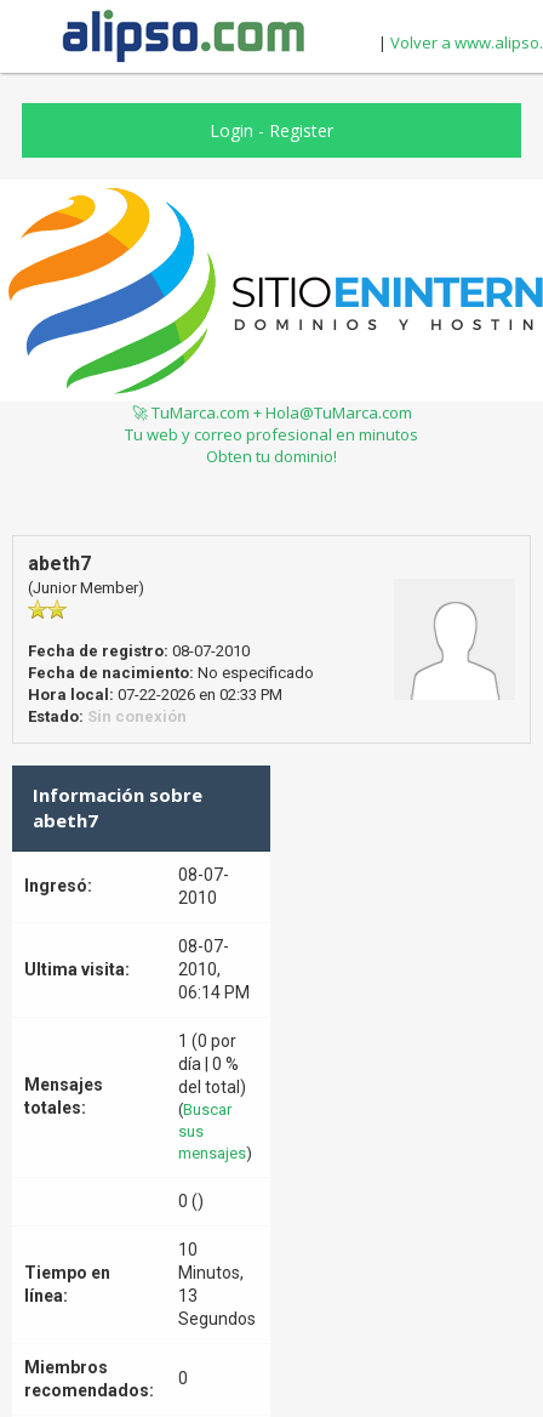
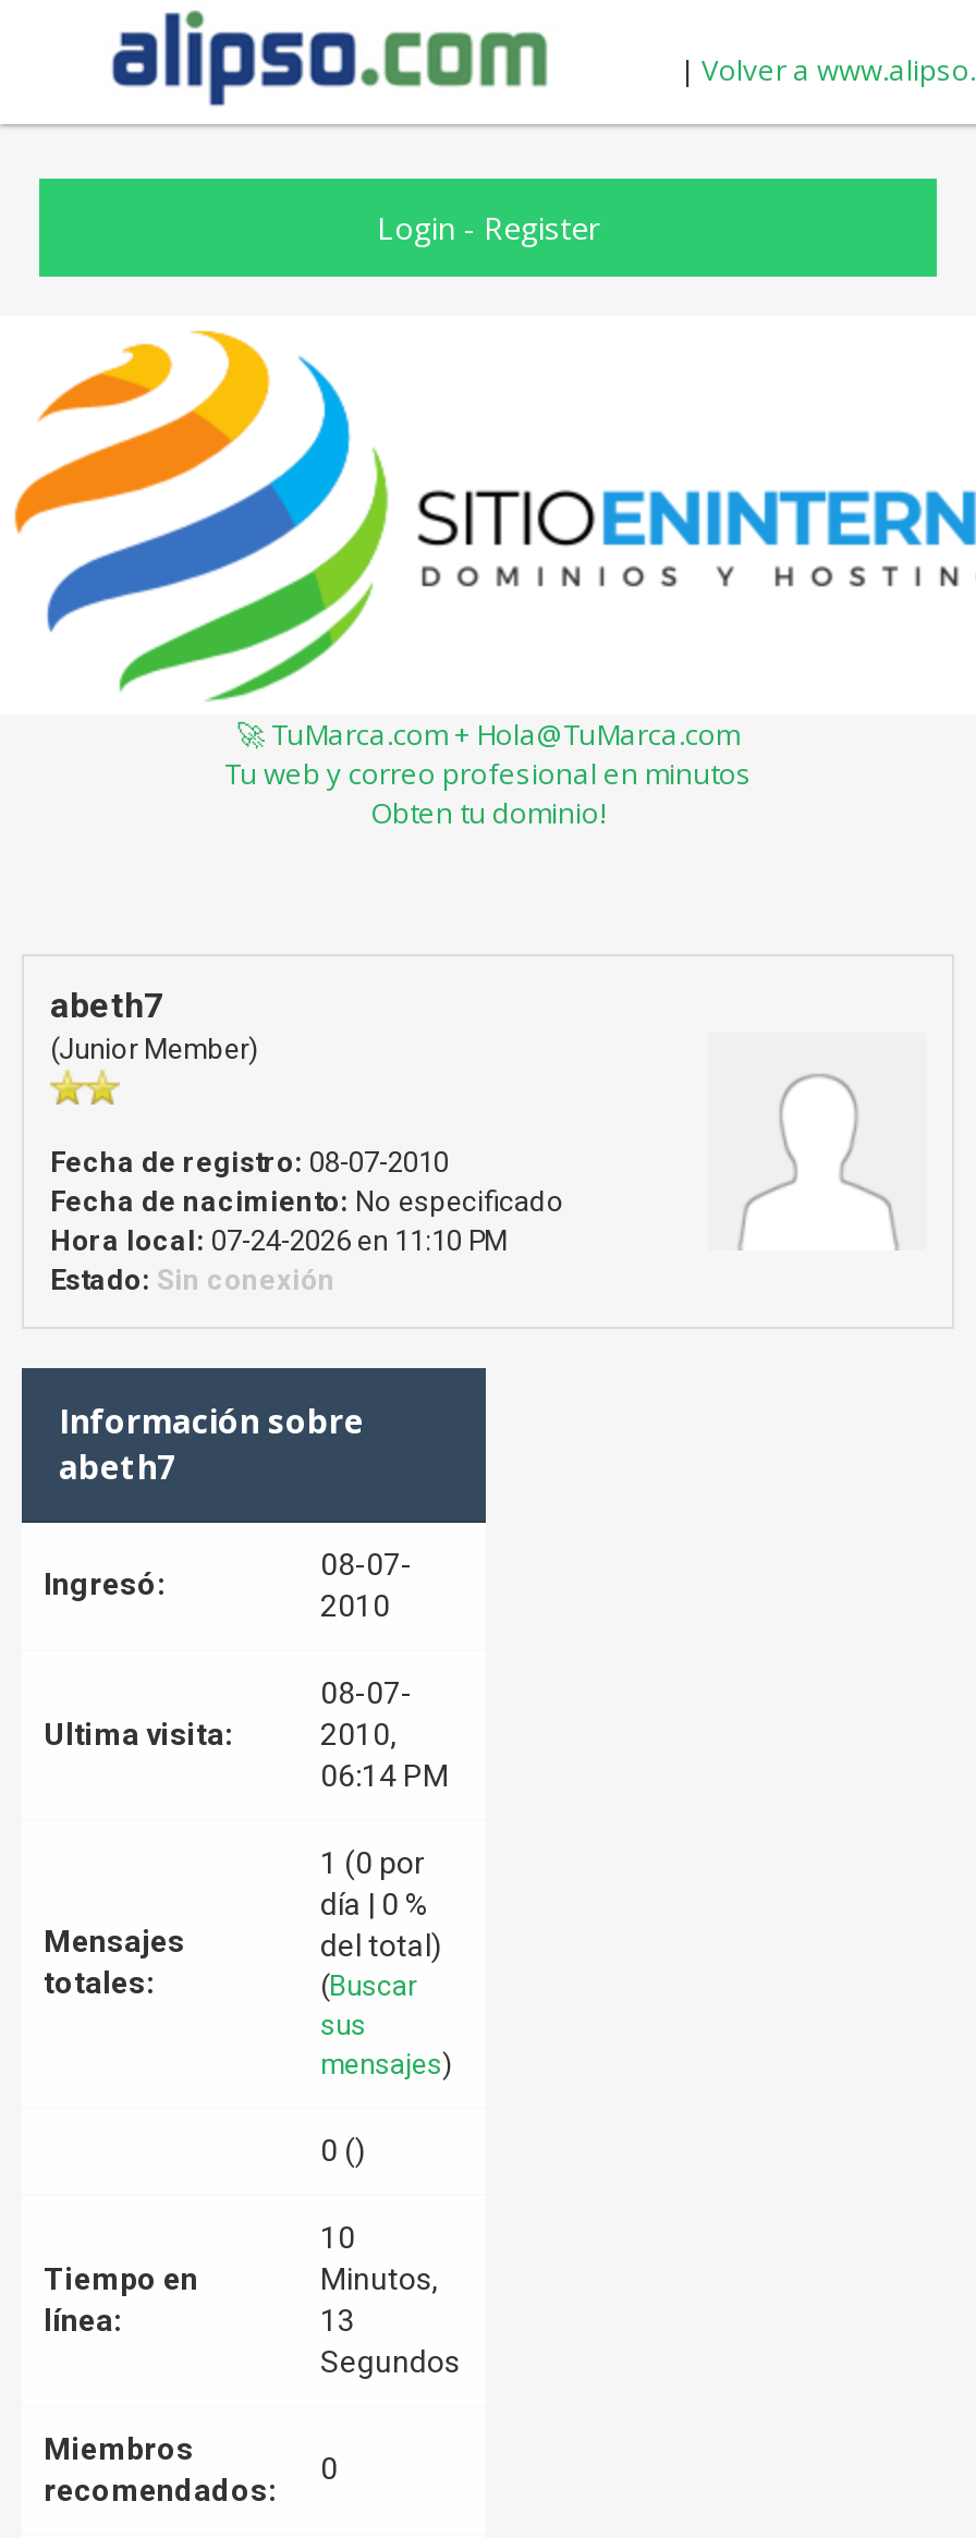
[28,685,282,704] Hora local: 07-22-2026 en 02:33 PM -> [50,1224,508,1257] Hora local: 07-24-2026 en 11:10 PM

